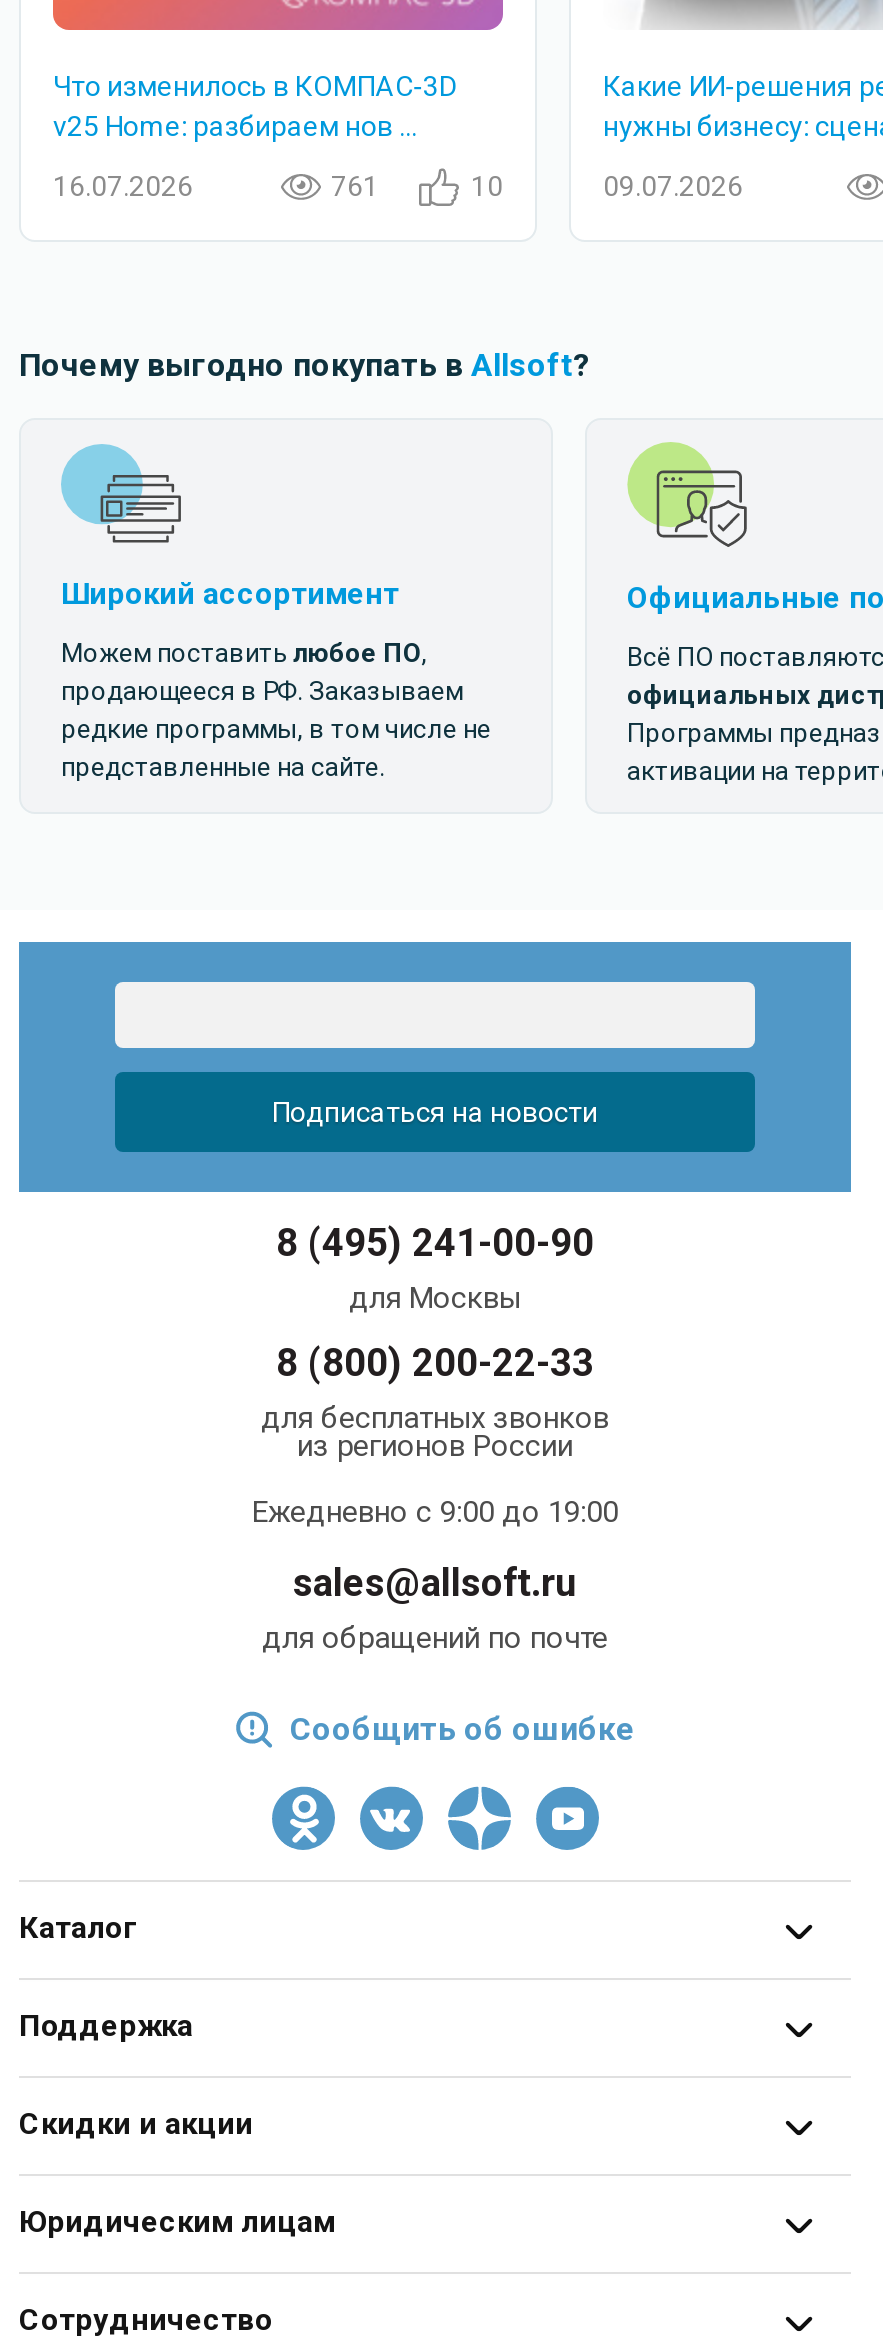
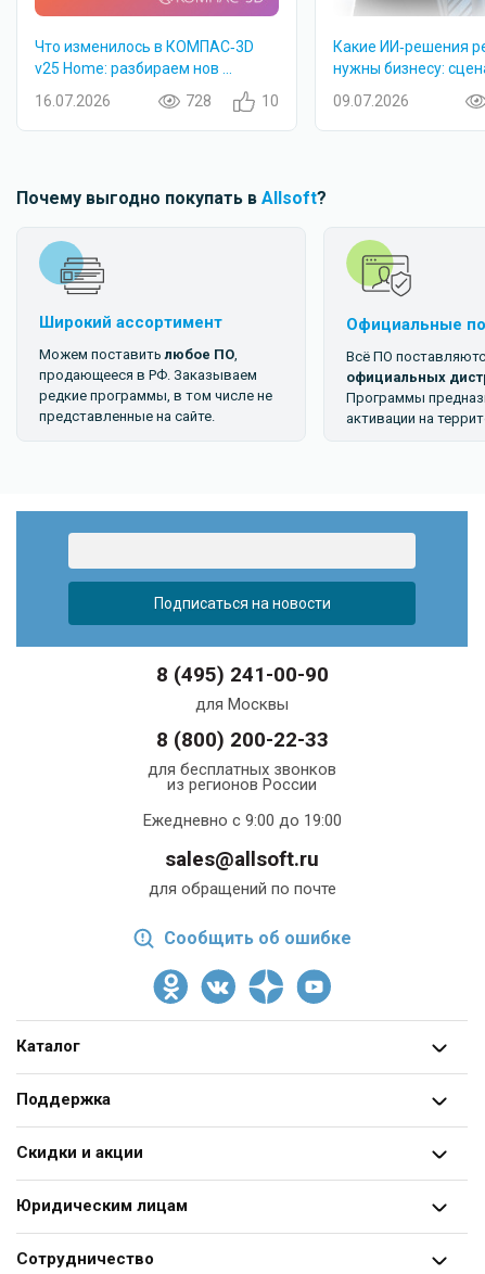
[331,170,379,202] 761 -> [186,92,212,109] 728

